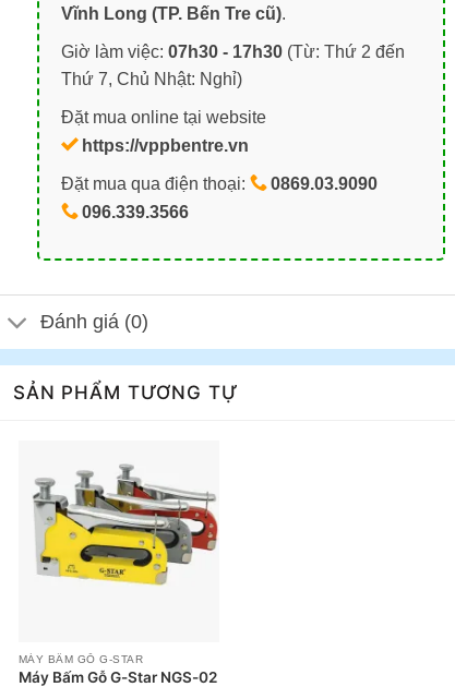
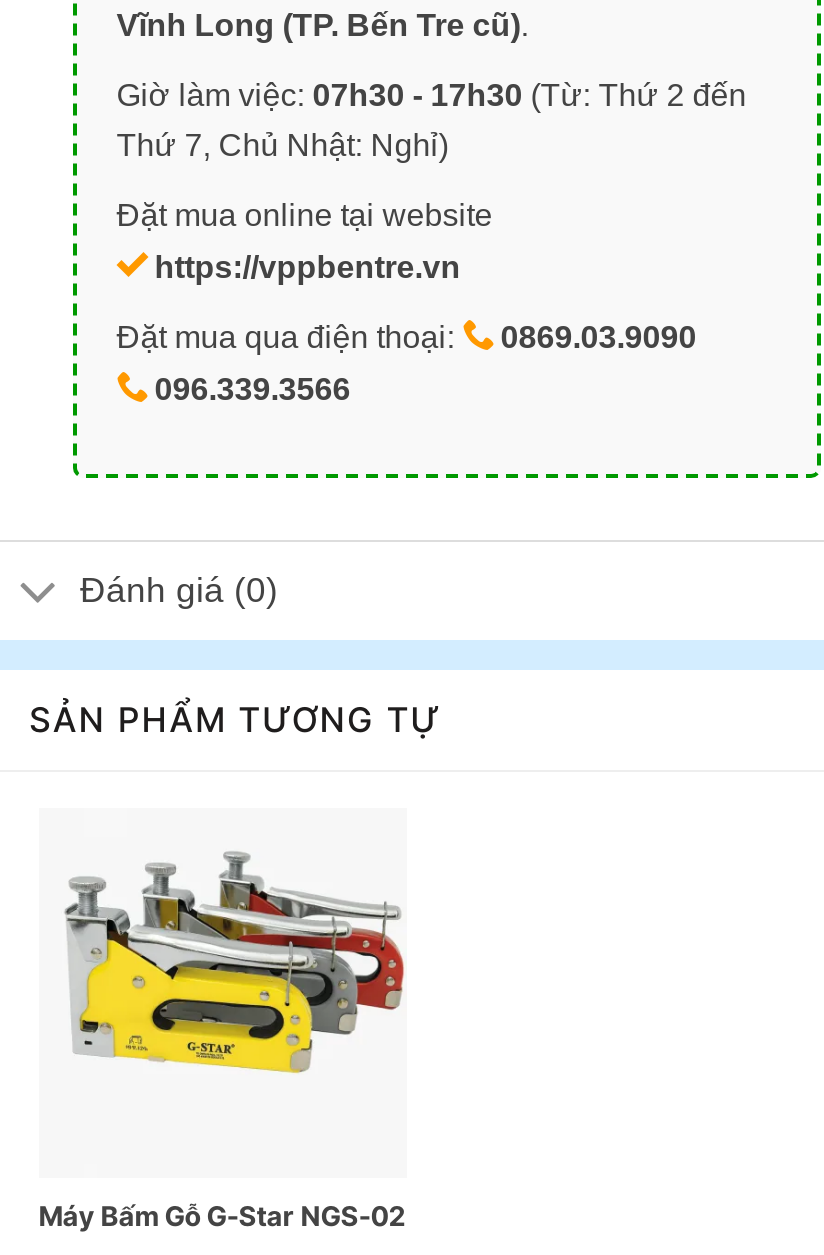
[18,654,143,666] MÁY BẤM GỖ G-STAR -> none

